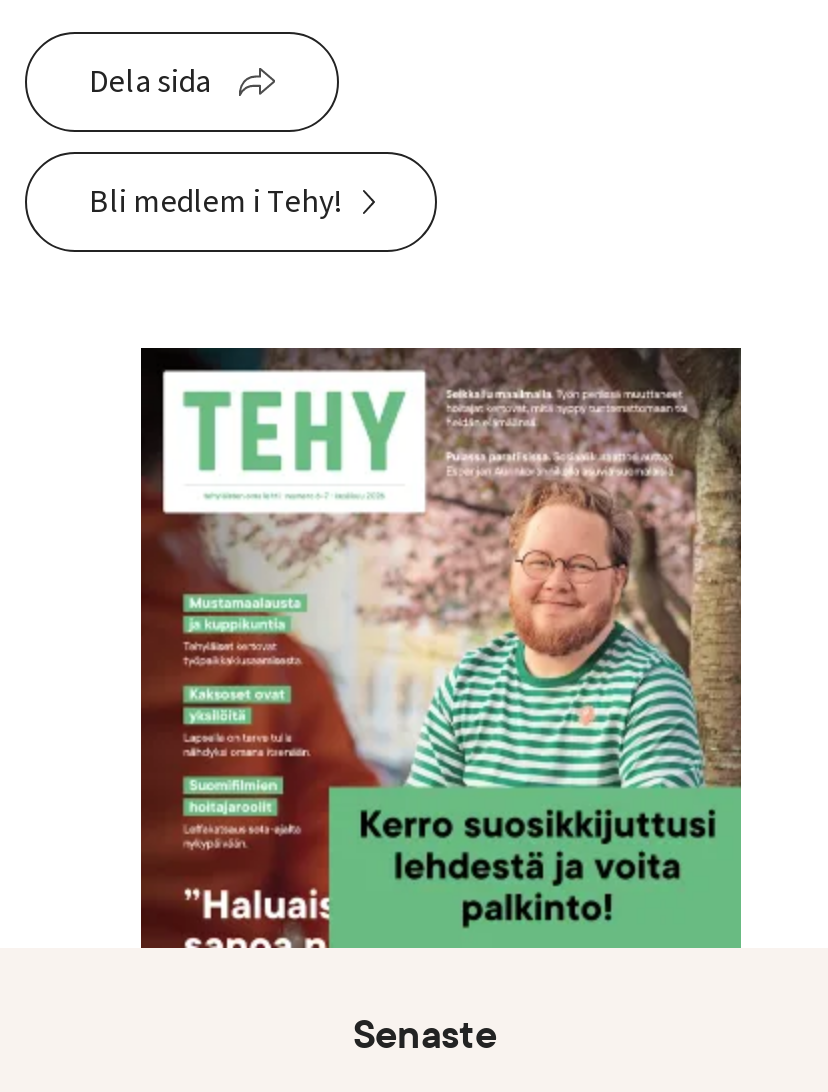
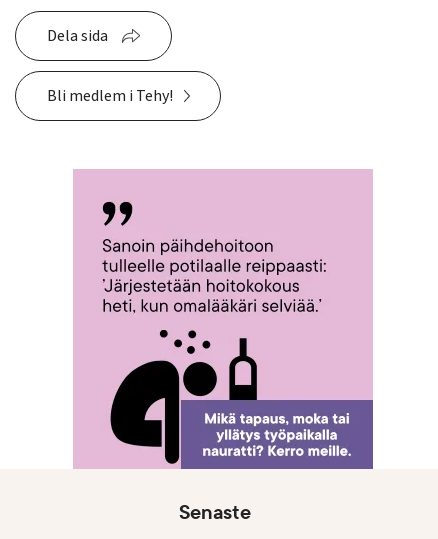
[139,346,743,950] [image] -> [73,169,373,469] [image]

